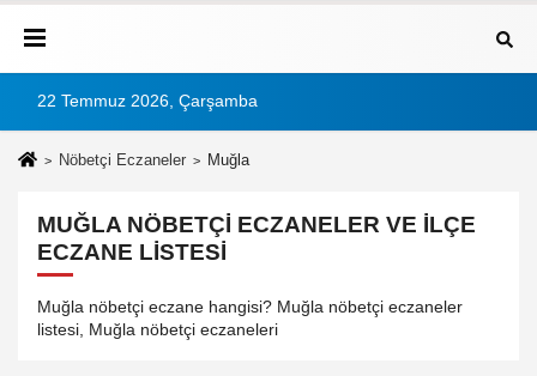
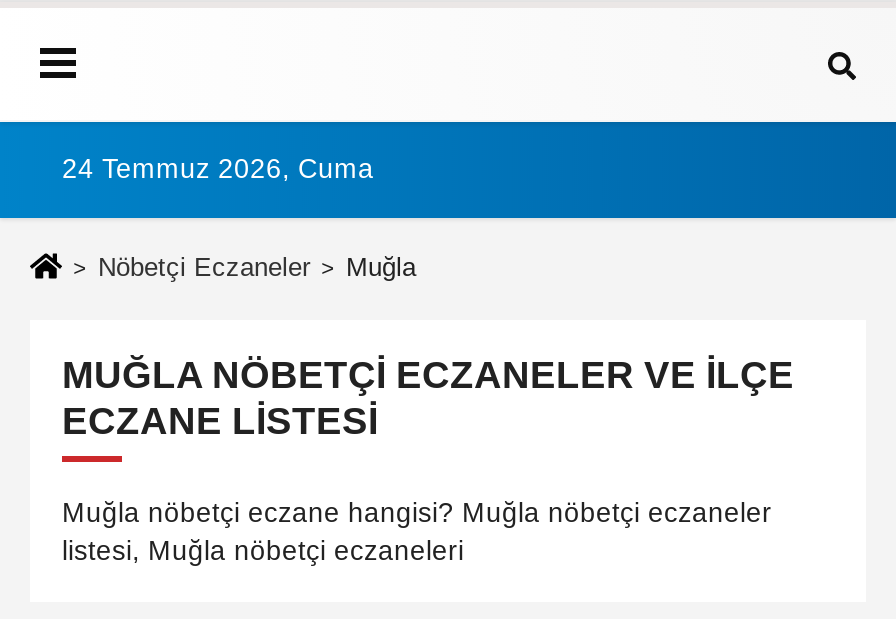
[37,93,258,111] 22 Temmuz 2026, Çarşamba -> [62,155,374,185] 24 Temmuz 2026, Cuma

